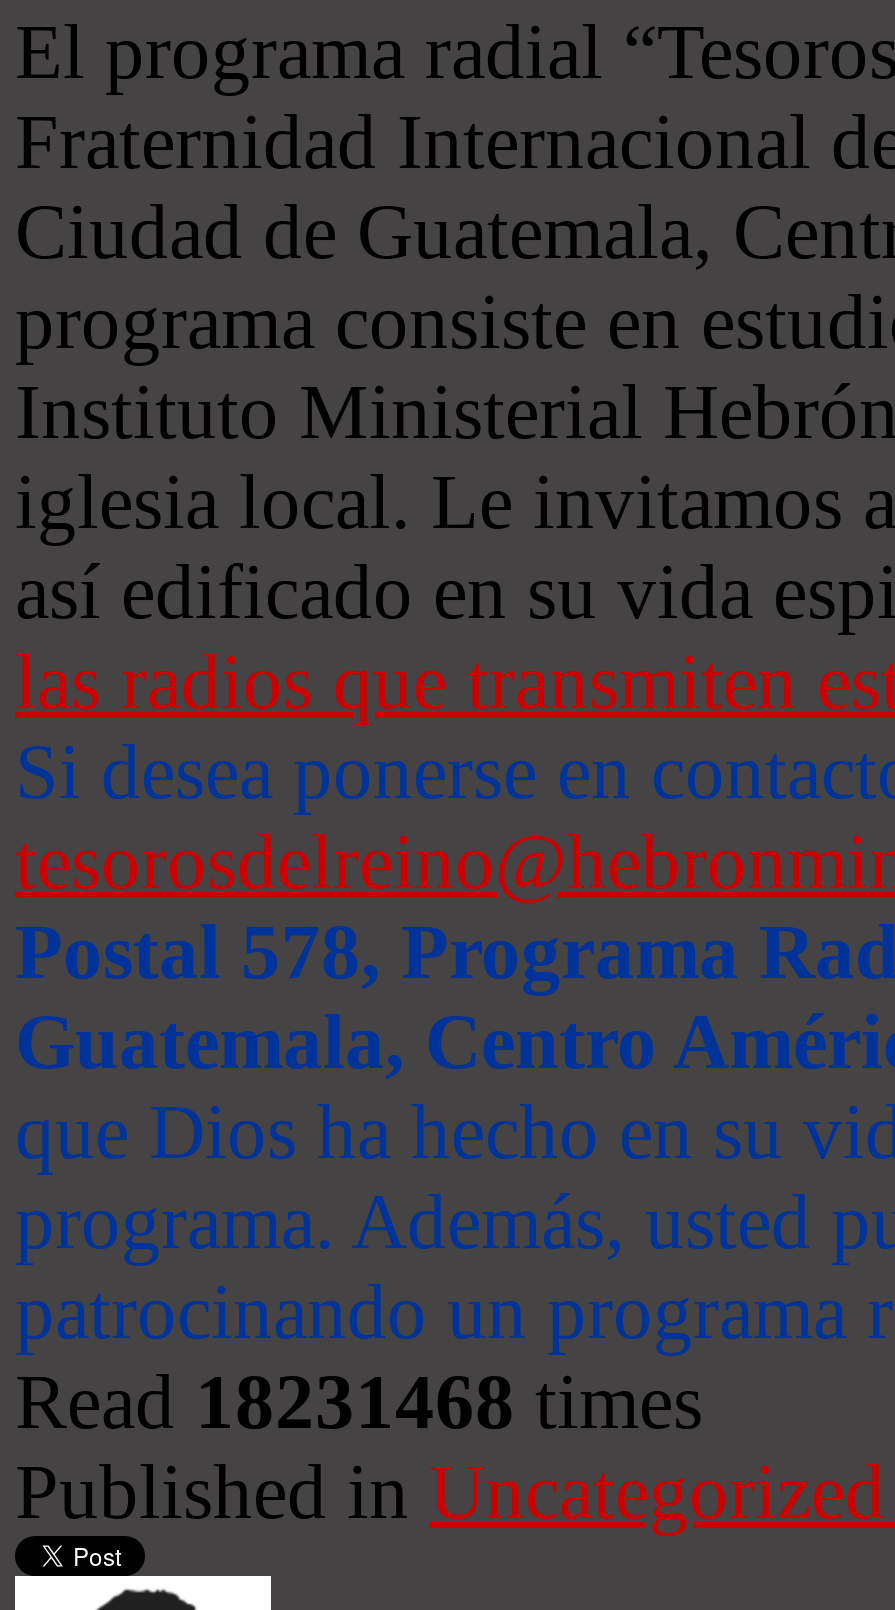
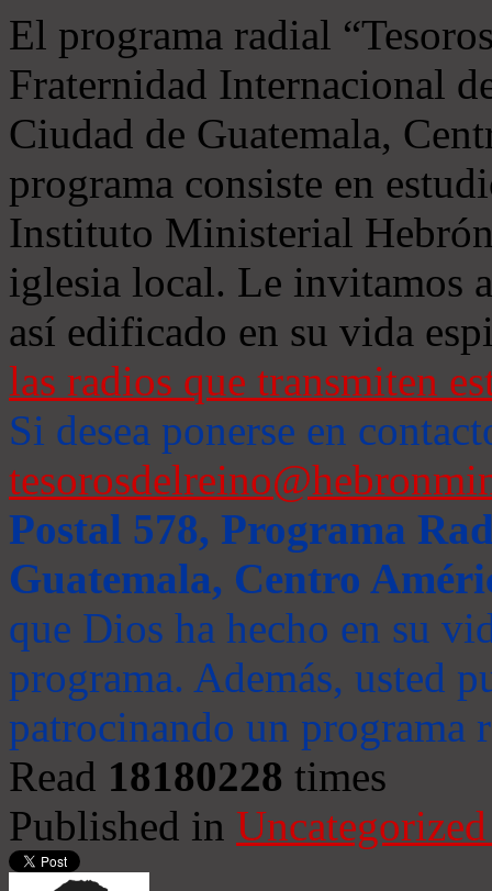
[15,1359,703,1445] Read 18231468 times -> [9,753,387,800] Read 18180228 times

